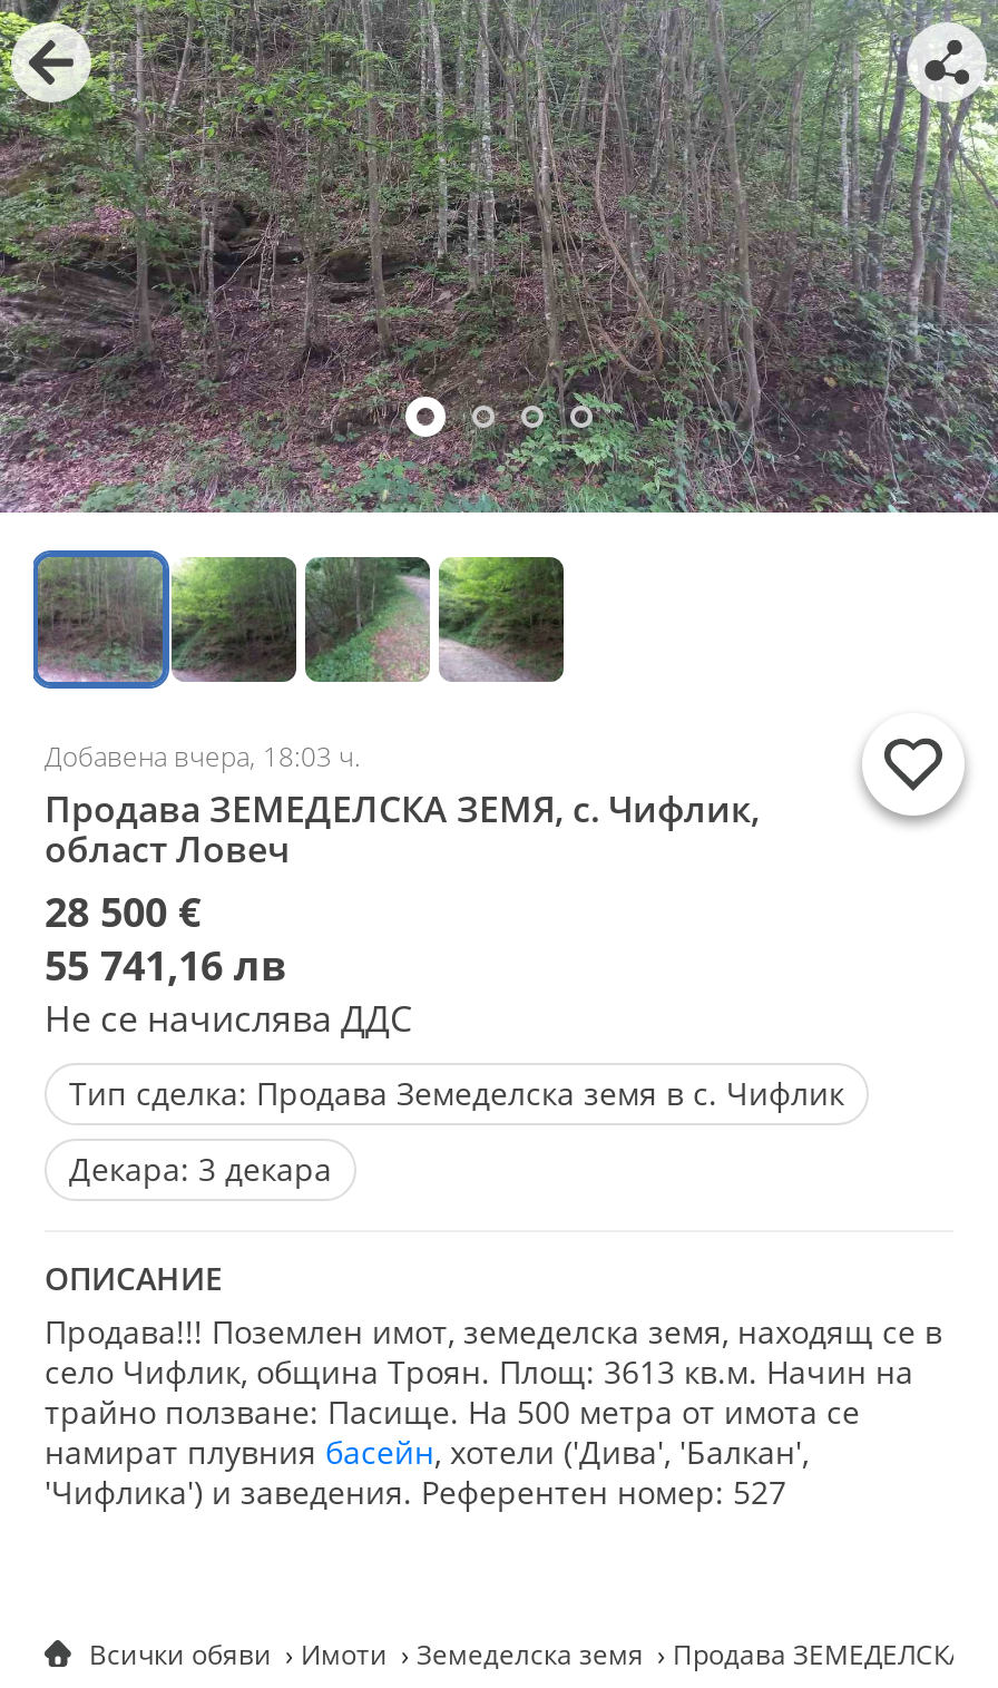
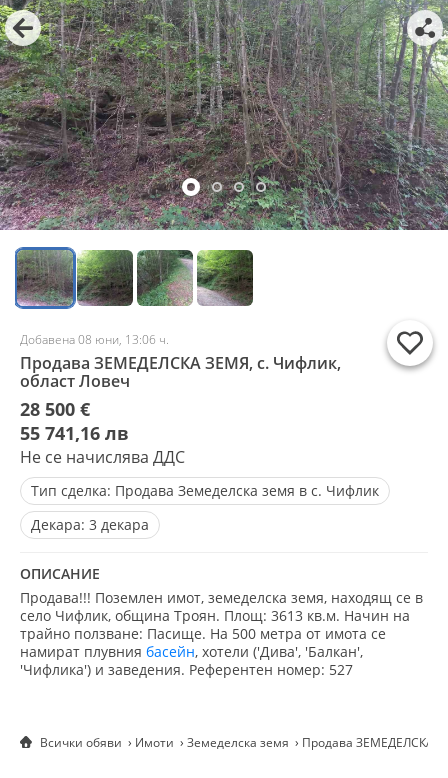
[45,738,361,775] Добавена вчера, 18:03 ч. -> [20,331,169,348] Добавена 08 юни, 13:06 ч.

